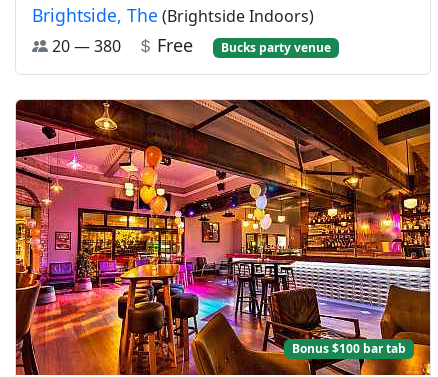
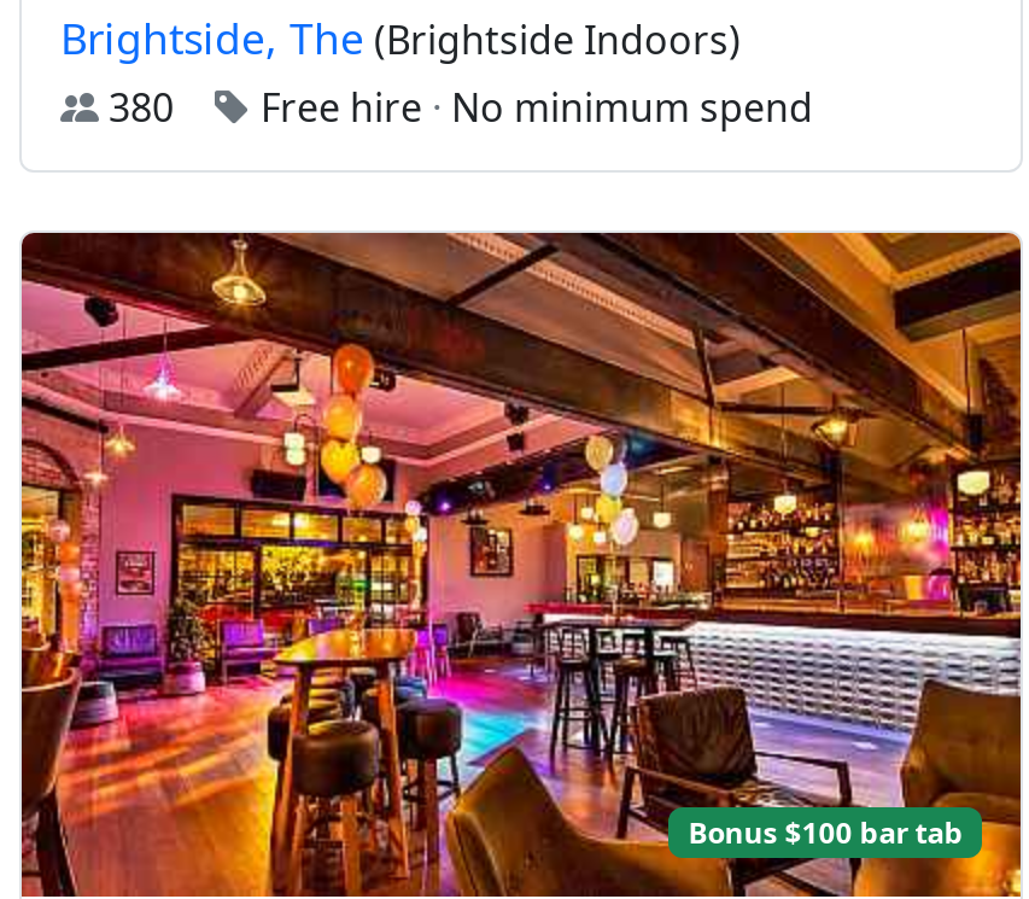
[48,33,331,57] 20 — 380 | Free | Bucks party venue -> [99,80,813,133] 380 | Free hire · No minimum spend

